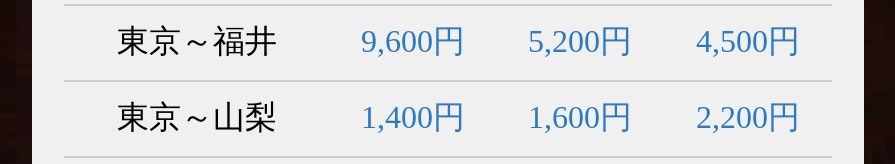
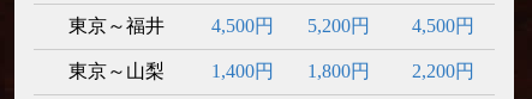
[361,24,465,58] 9,600円 -> [211,15,274,36] 4,500円
[528,100,632,134] 1,600円 -> [307,61,370,81] 1,800円

